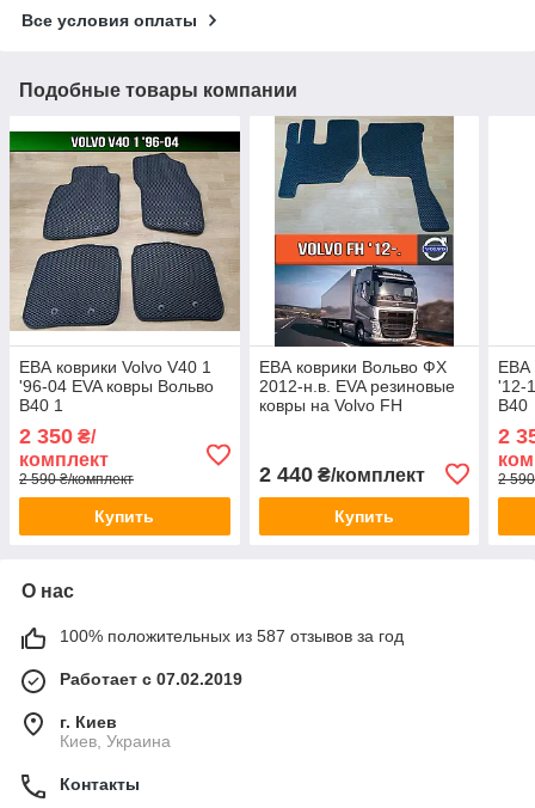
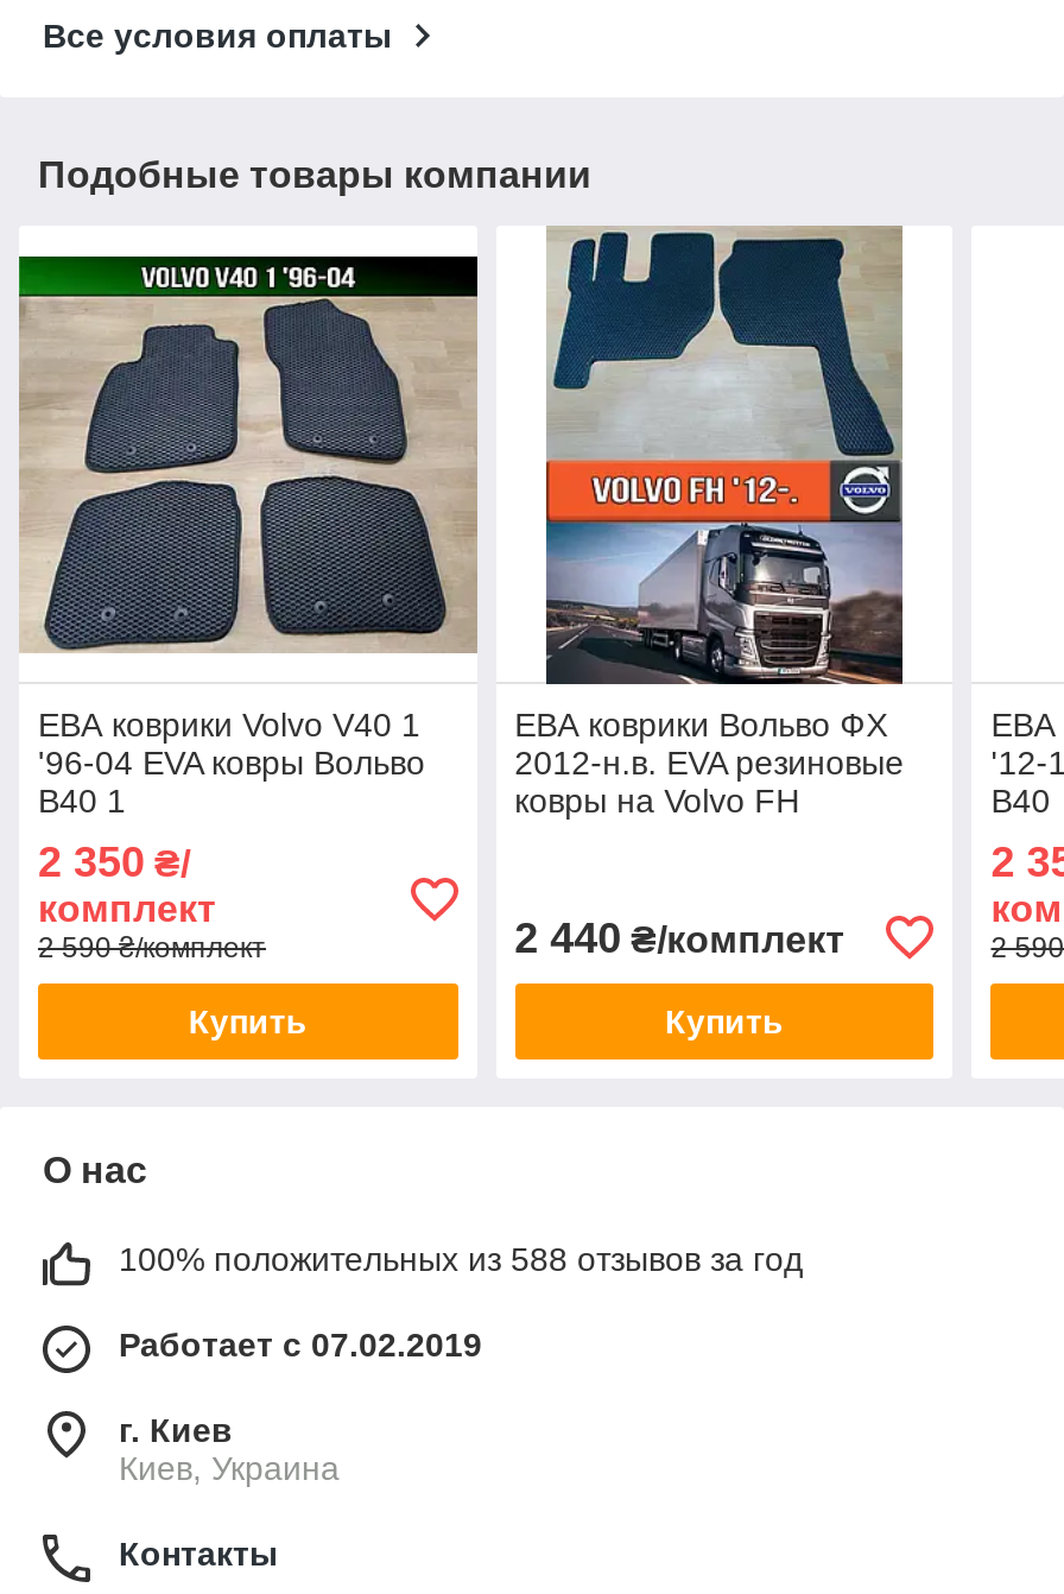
[60,626,404,645] 100% положительных из 587 отзывов за год -> [119,1240,803,1278] 100% положительных из 588 отзывов за год

